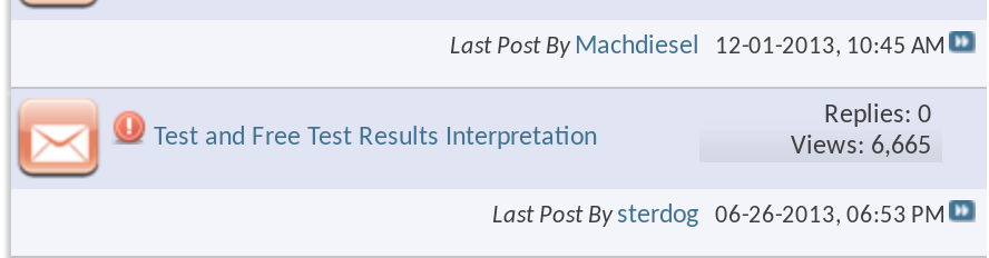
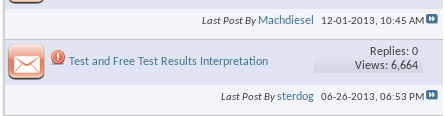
[791,133,931,160] Views: 6,665 -> [355,60,418,72] Views: 6,664

